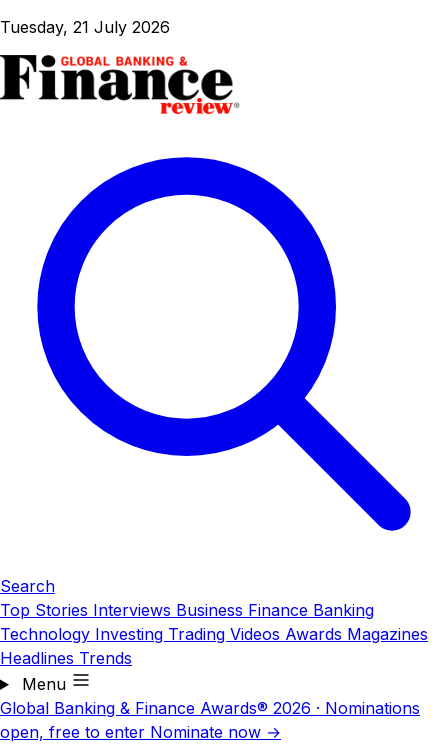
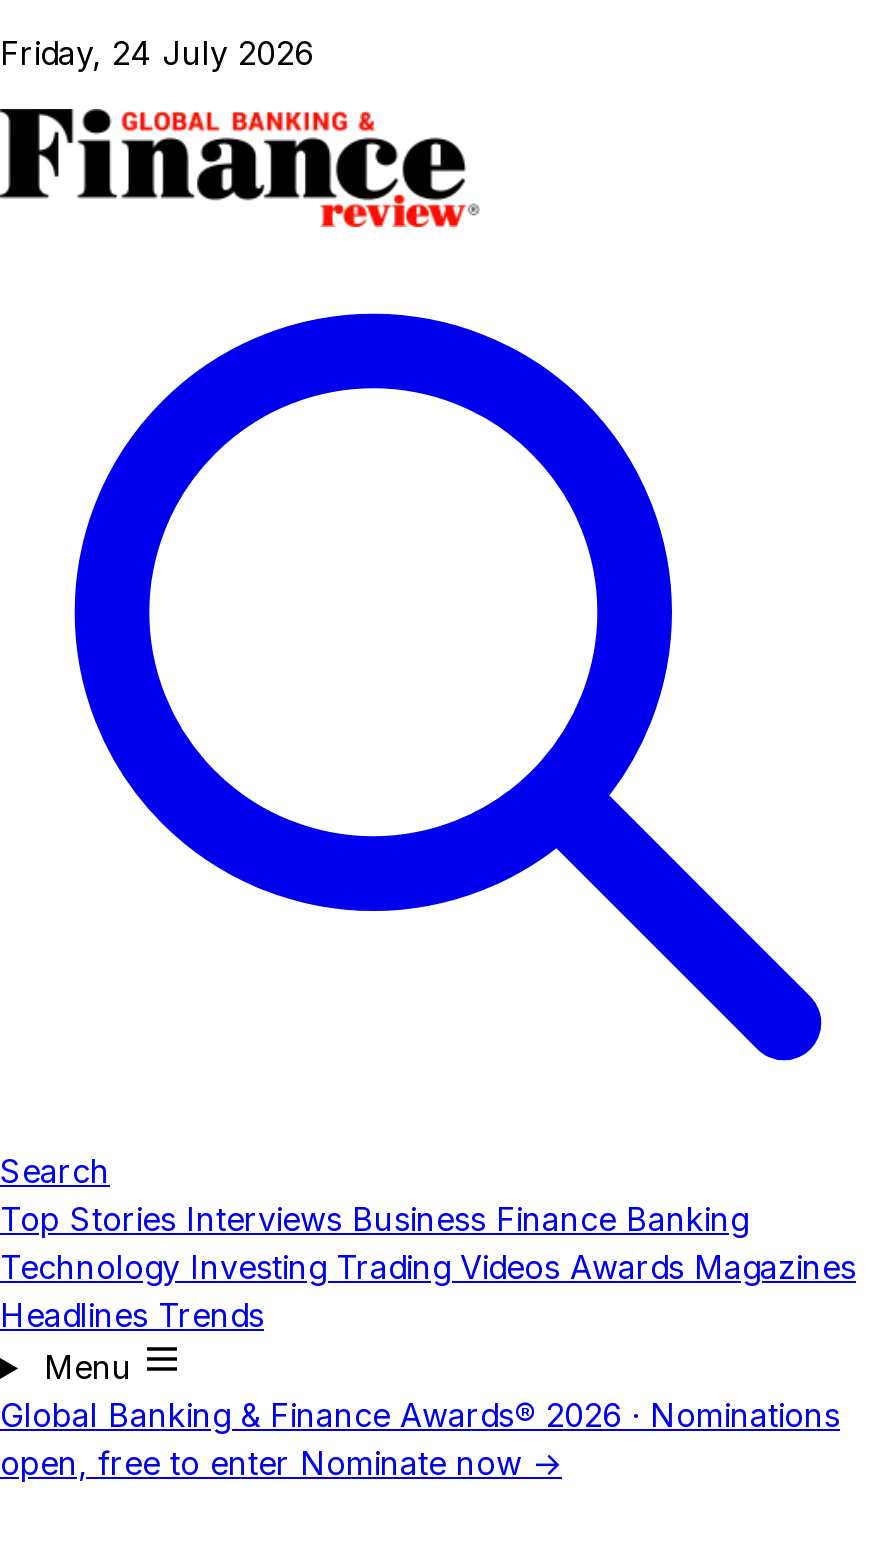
[0,17,170,37] Tuesday, 21 July 2026 -> [0,33,314,73] Friday, 24 July 2026

